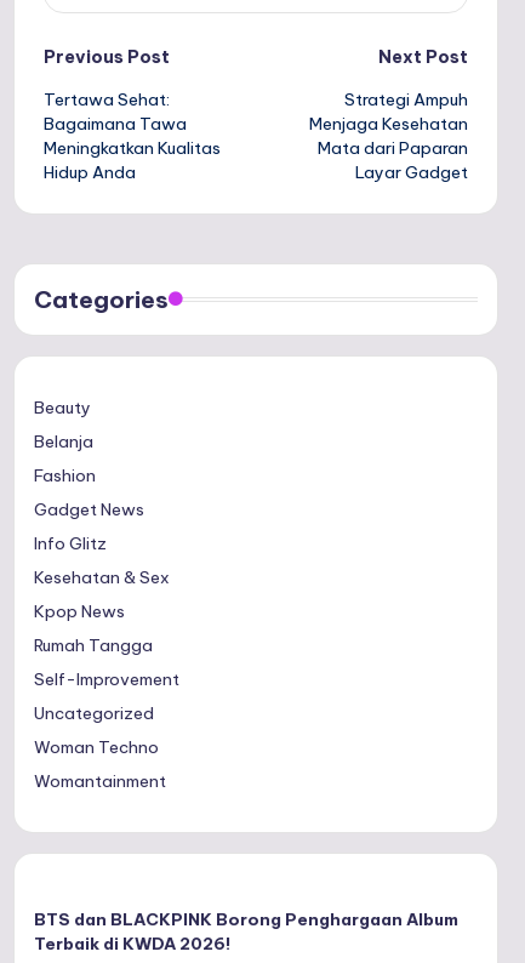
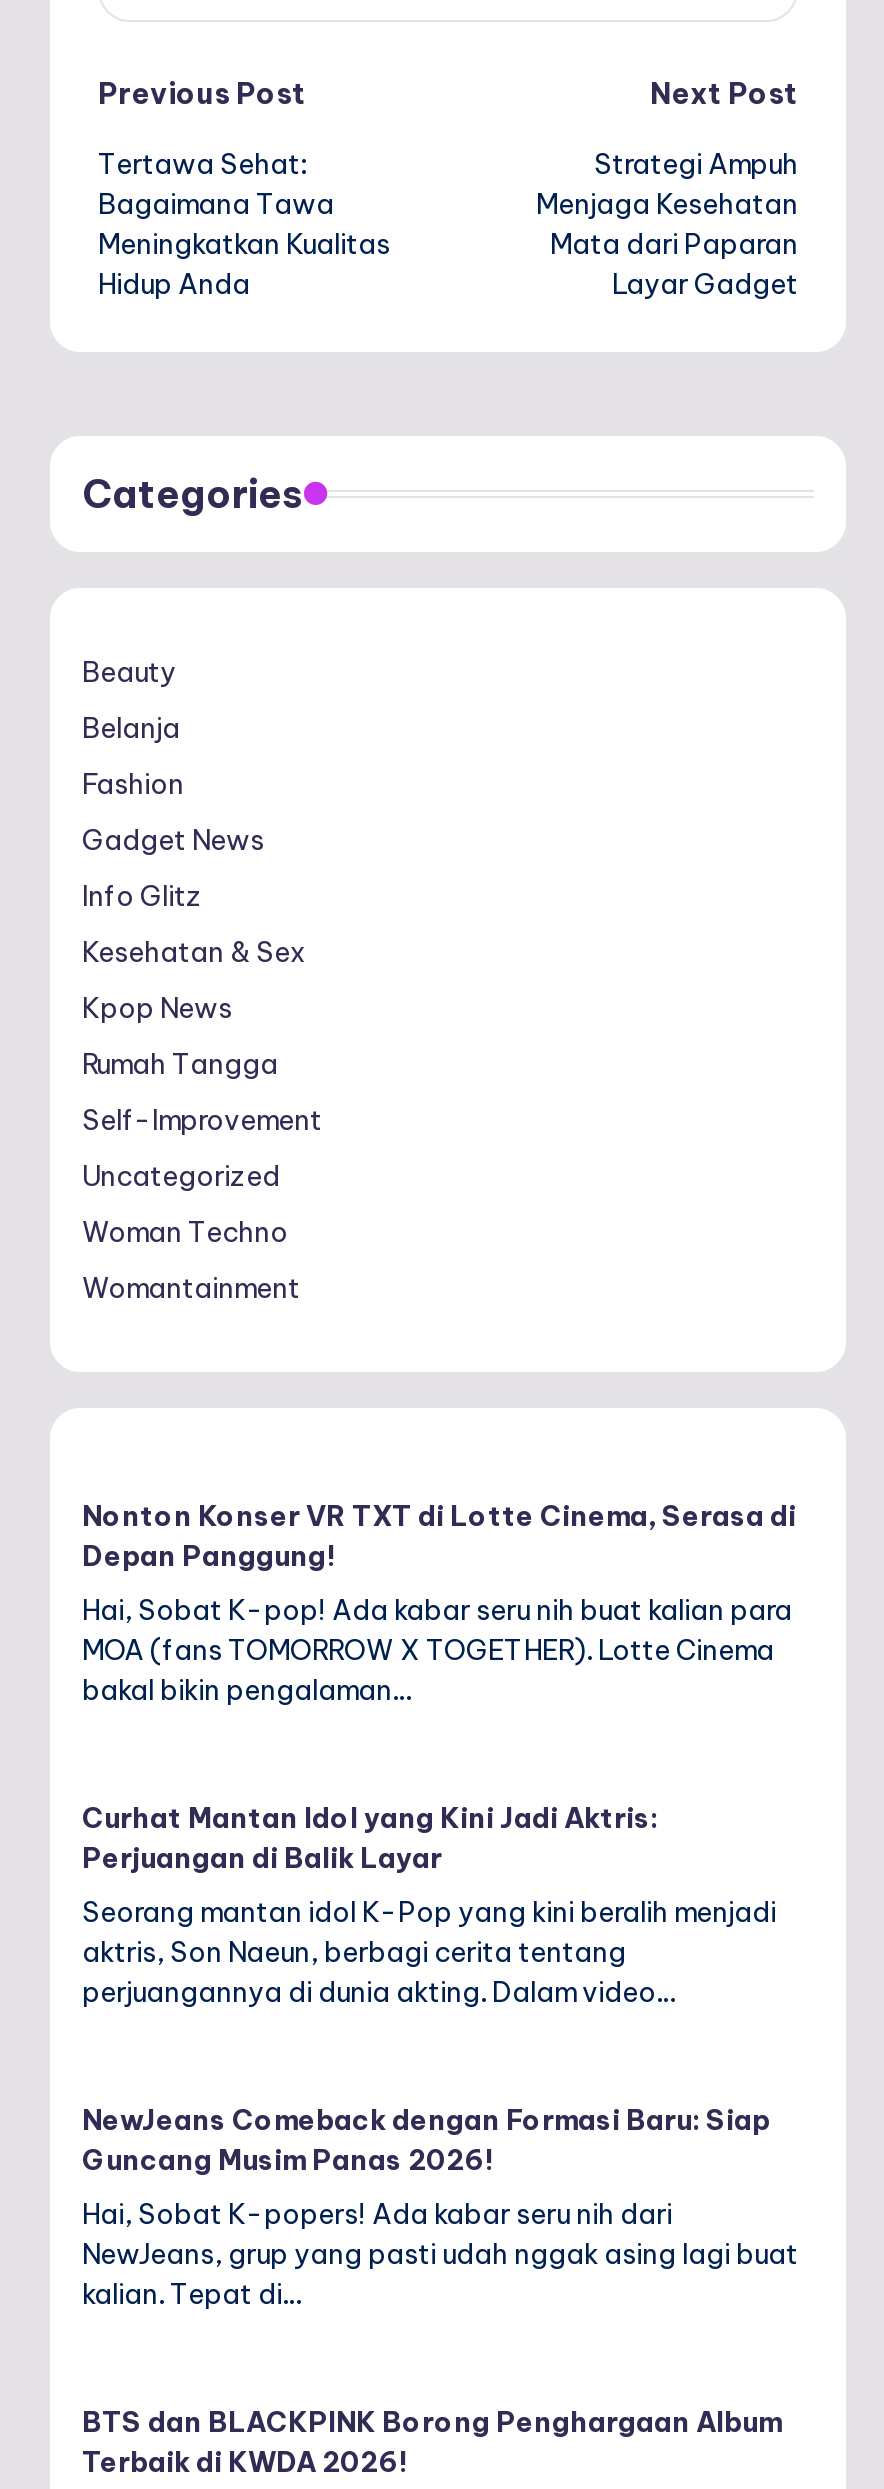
none -> [82,1499,796,1708] Nonton Konser VR TXT di Lotte Cinema, Serasa di | Depan Panggung! | Hai, Sobat K-pop! Ada kabar seru nih buat kalian para | MOA (fans TOMORROW X TOGETHER). Lotte Cinema | bakal bikin pengalaman…
none -> [82,1800,776,2010] Curhat Mantan Idol yang Kini Jadi Aktris: | Perjuangan di Balik Layar | Seorang mantan idol K-Pop yang kini beralih menjadi | aktris, Son Naeun, berbagi cerita tentang | perjuangannya di dunia akting. Dalam video…
none -> [82,2102,798,2311] NewJeans Comeback dengan Formasi Baru: Siap | Guncang Musim Panas 2026! | Hai, Sobat K-popers! Ada kabar seru nih dari | NewJeans, grup yang pasti udah nggak asing lagi buat | kalian. Tepat di…

